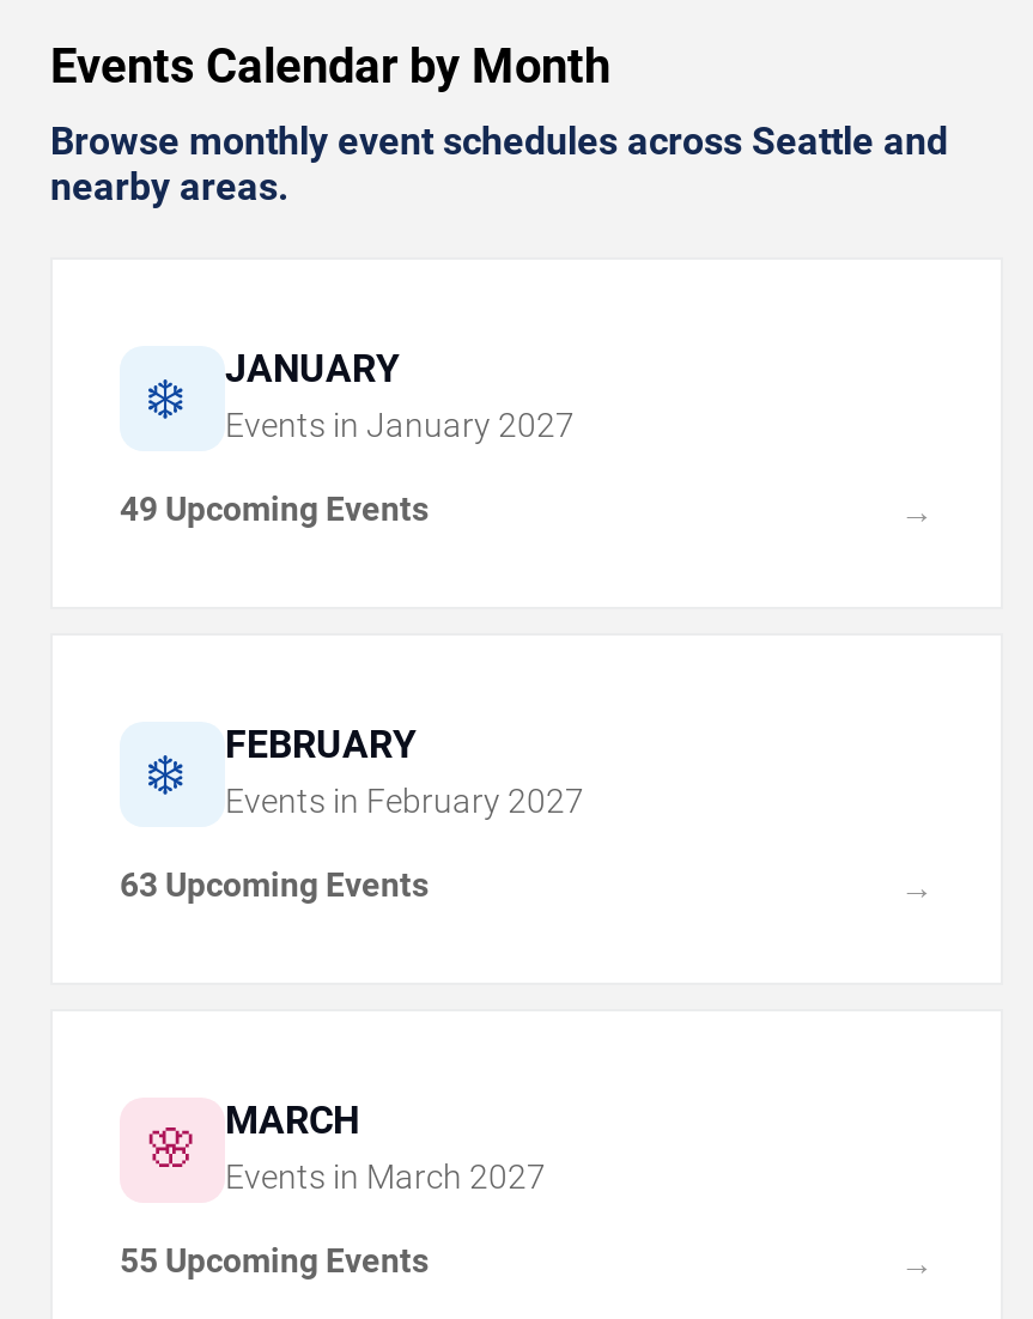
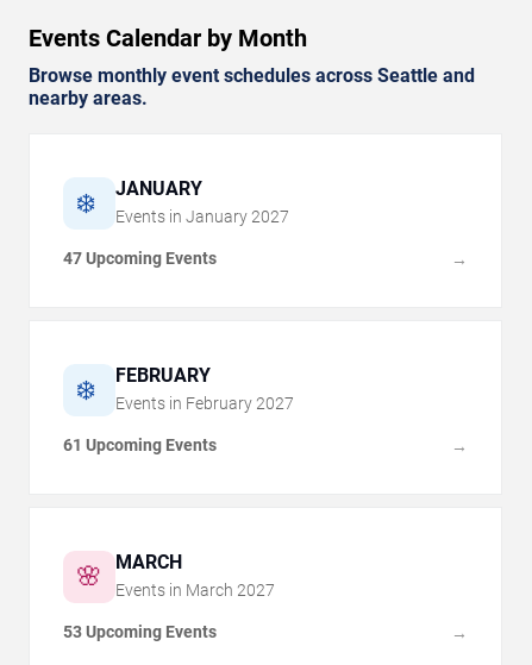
[120,490,429,529] 49 Upcoming Events -> [63,249,217,268] 47 Upcoming Events
[120,866,429,905] 63 Upcoming Events -> [63,436,217,455] 61 Upcoming Events
[120,1242,429,1280] 55 Upcoming Events -> [63,623,217,642] 53 Upcoming Events

